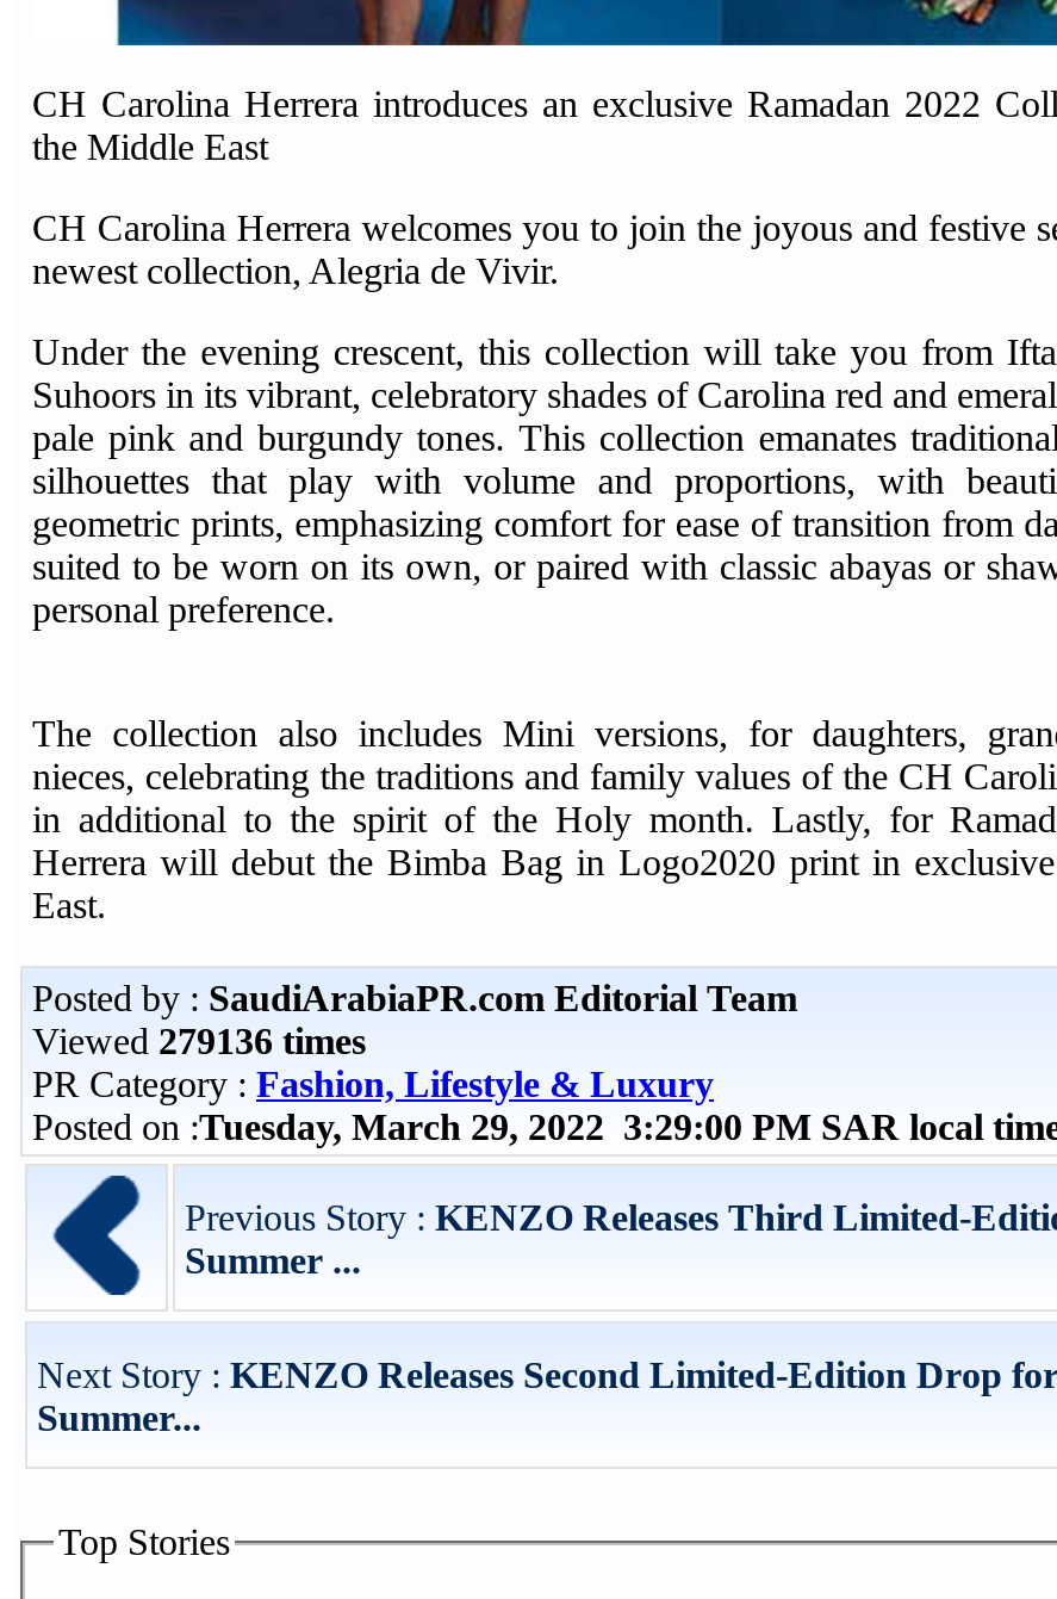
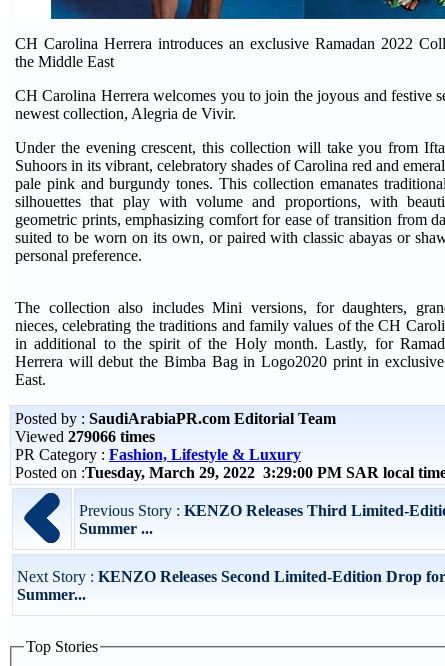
[32,1021,366,1061] Viewed 279136 times -> [15,428,155,445] Viewed 279066 times

